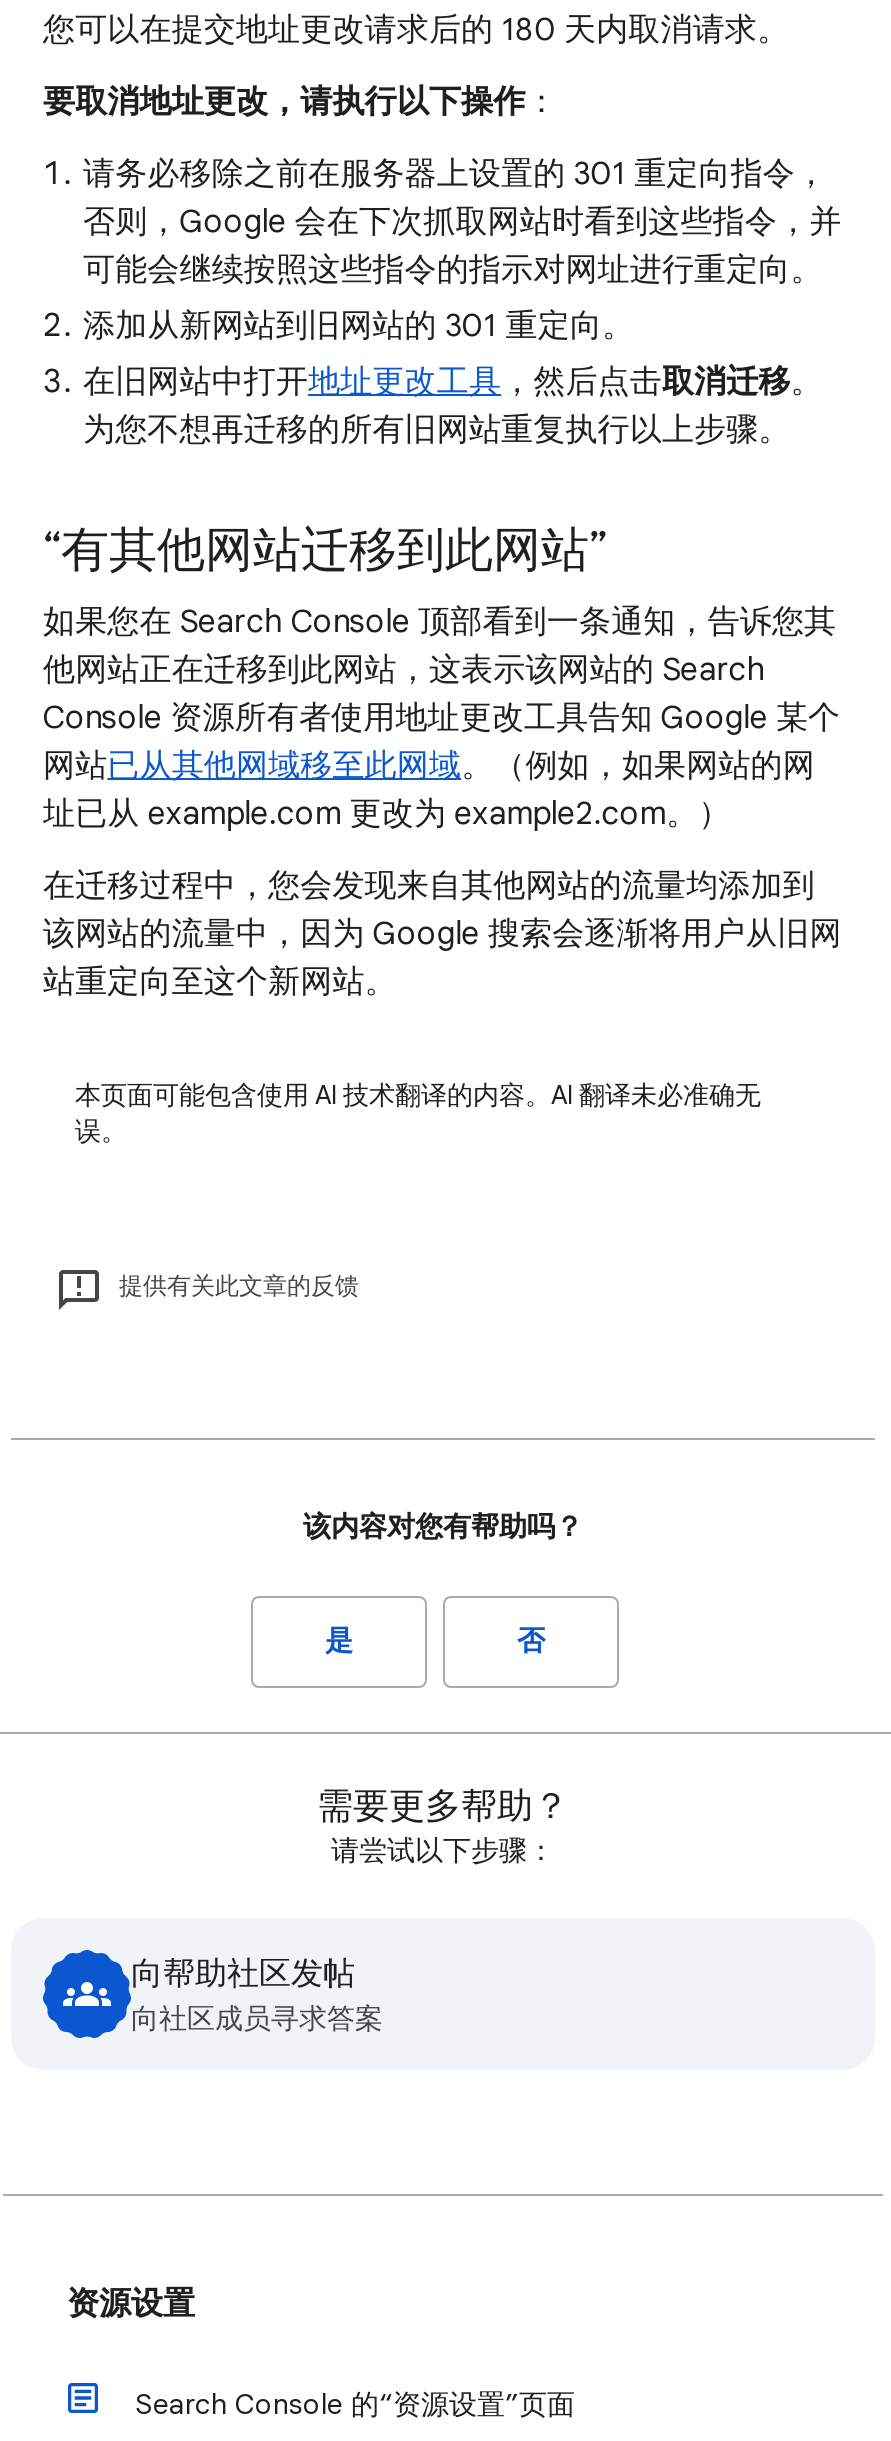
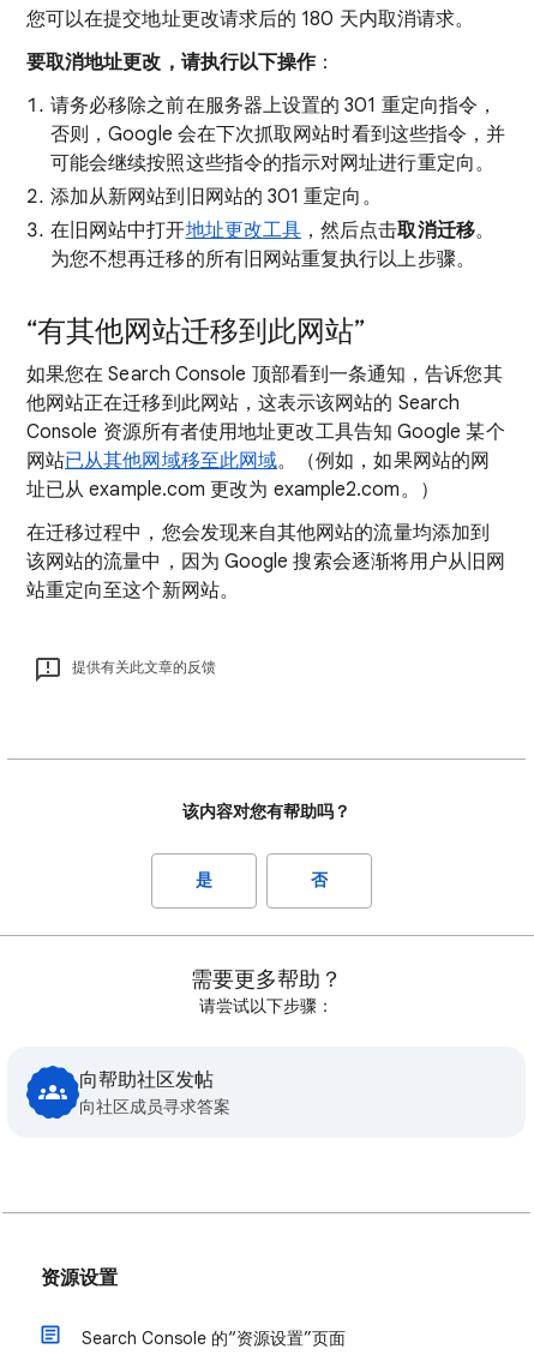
[75,1078,761,1148] 本页面可能包含使用 AI 技术翻译的内容。AI 翻译未必准确无 | 误。 -> none

